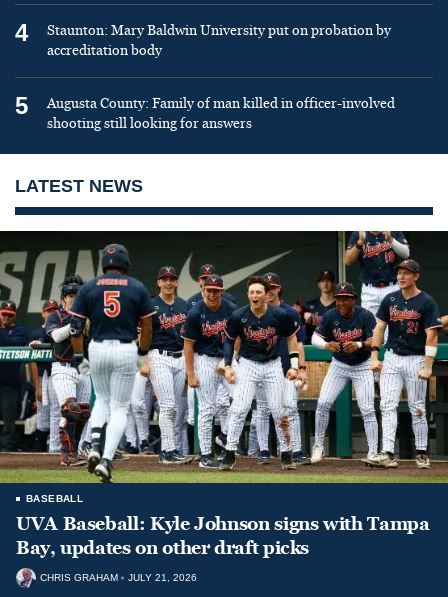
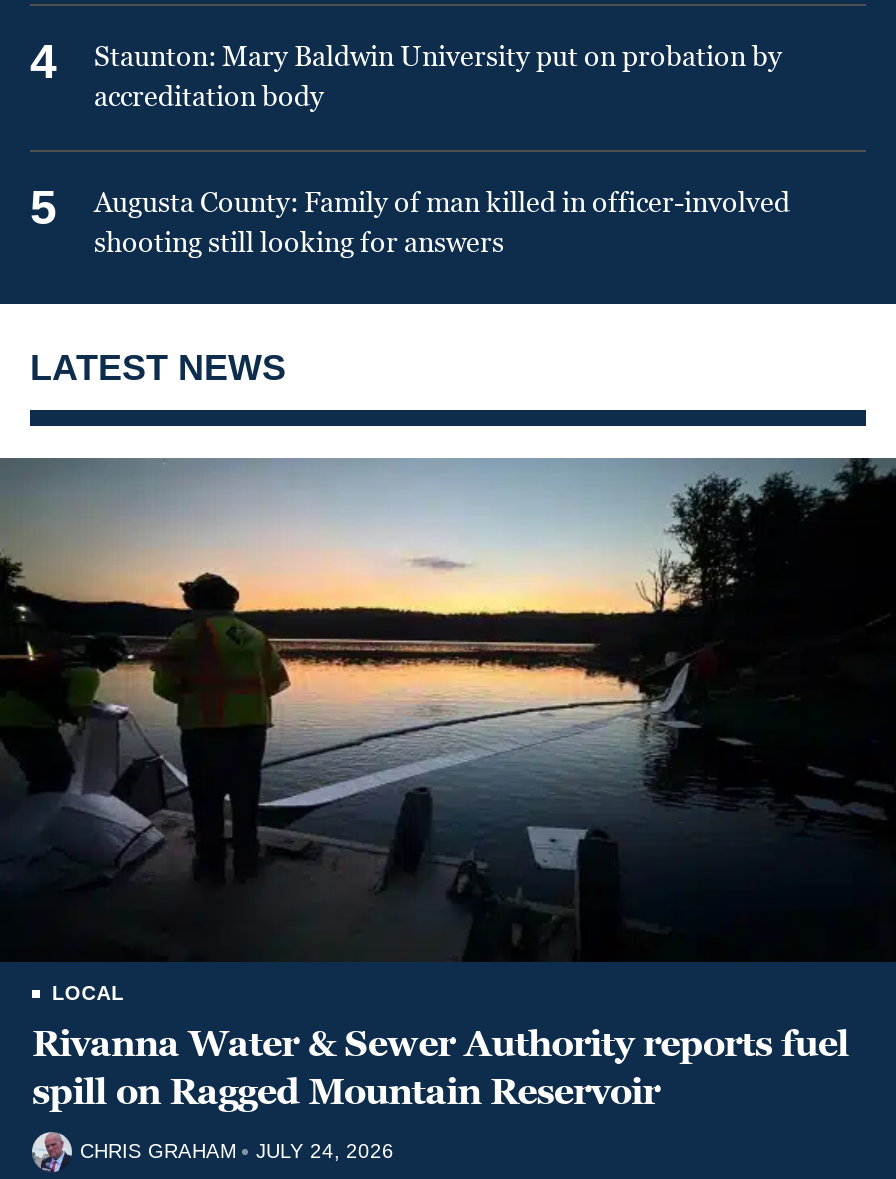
[3,230,445,560] [image] | BASEBALL | UVA Baseball: Kyle Johnson signs with Tampa | Bay, updates on other draft picks -> [6,456,890,1116] [image] | LOCAL | Rivanna Water & Sewer Authority reports fuel | spill on Ragged Mountain Reservoir
[40,572,197,583] CHRIS GRAHAM JULY 21, 2026 -> [80,1140,394,1162] CHRIS GRAHAM JULY 24, 2026

